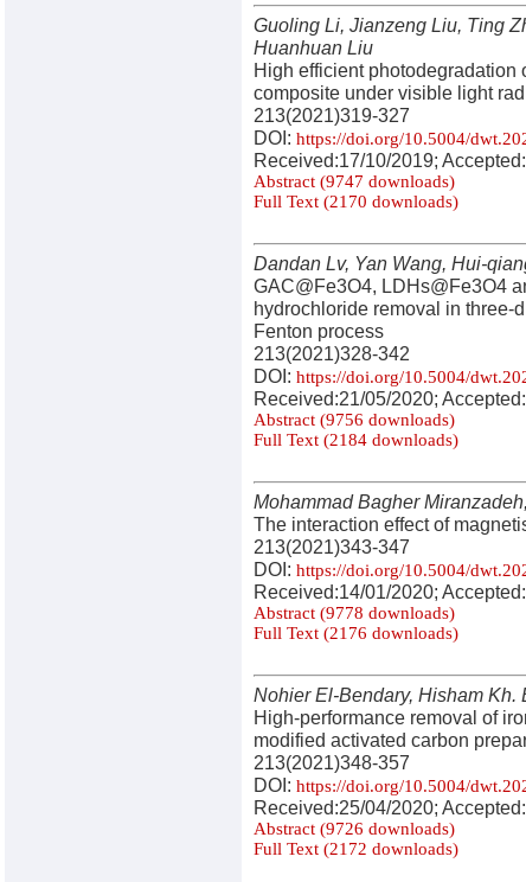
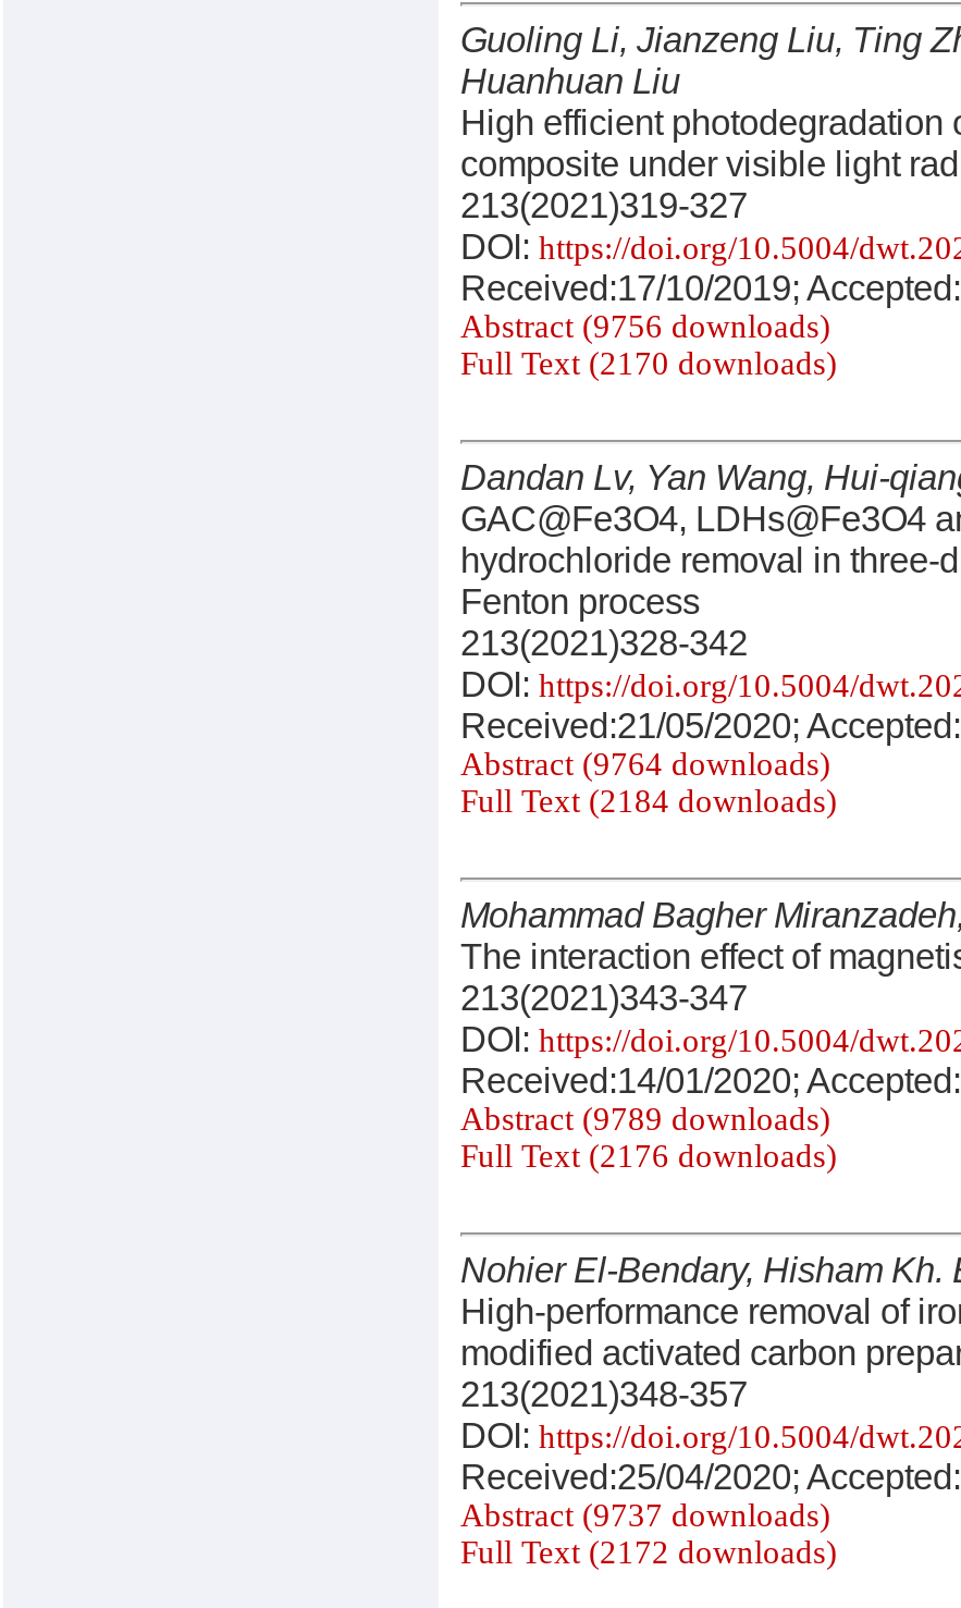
[254,172,455,191] Abstract (9747 downloads) -> none
moved [254,410,455,429] -> [460,309,830,344]: Abstract (9756 downloads)
none -> [460,747,830,782] Abstract (9764 downloads)
[254,603,455,622] Abstract (9778 downloads) -> [460,1102,830,1137] Abstract (9789 downloads)
[254,819,455,838] Abstract (9726 downloads) -> [460,1498,830,1533] Abstract (9737 downloads)

